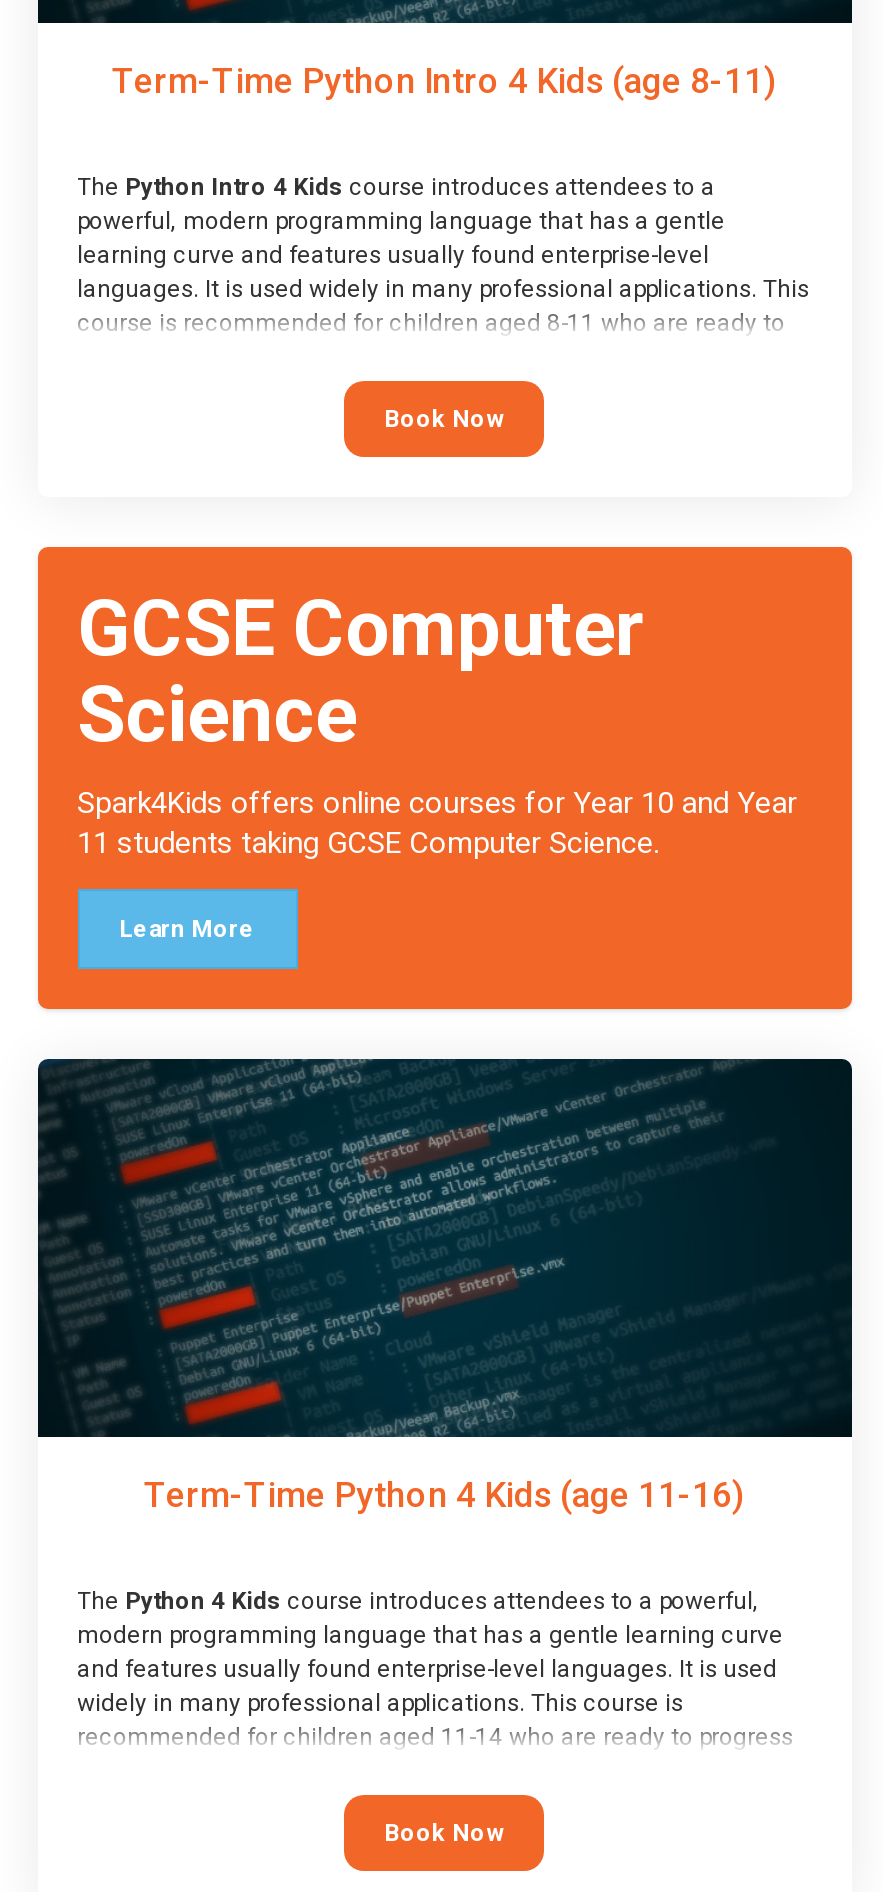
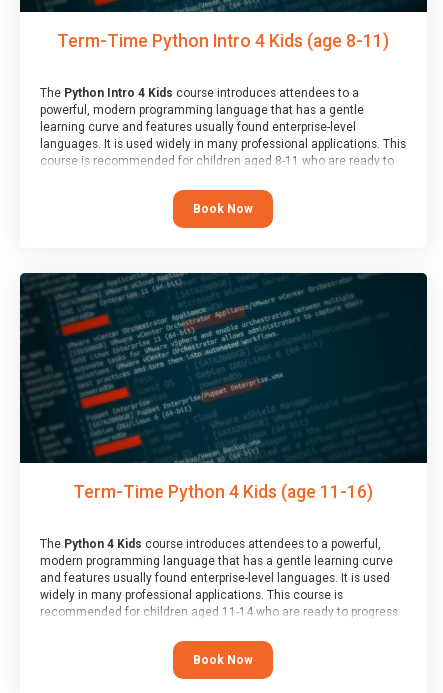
[36,546,854,1012] [image] | GCSE Computer | Science | Spark4Kids offers online courses for Year 10 and Year | 11 students taking GCSE Computer Science. | Learn More -> none

